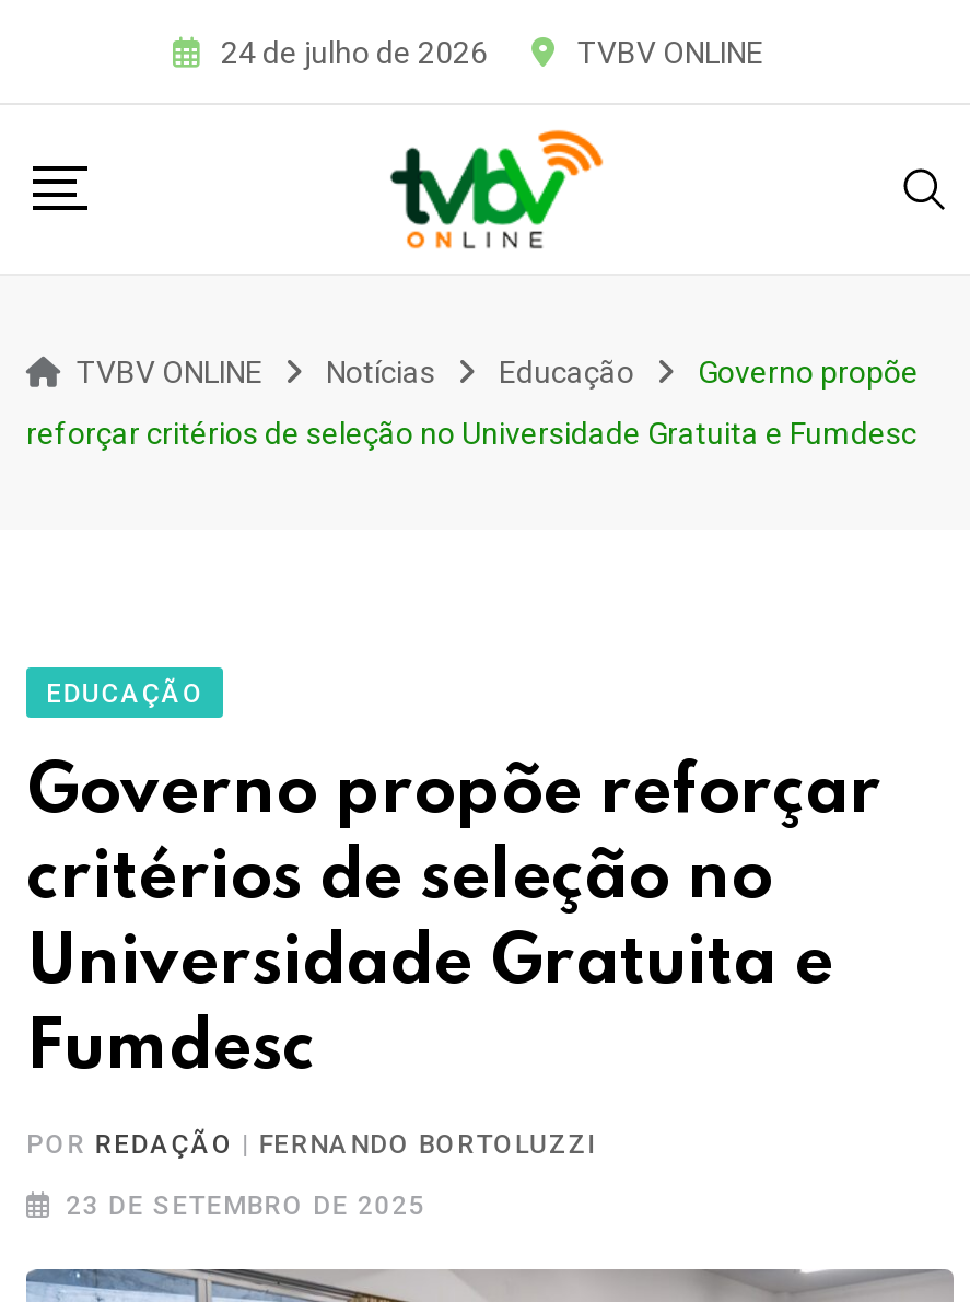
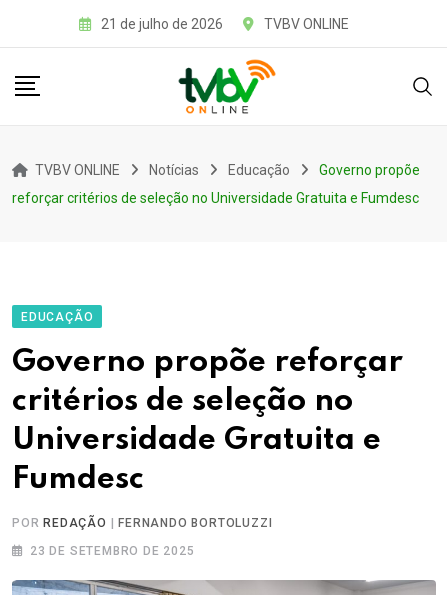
[221,34,488,69] 24 de julho de 2026 -> [101,15,223,31] 21 de julho de 2026

